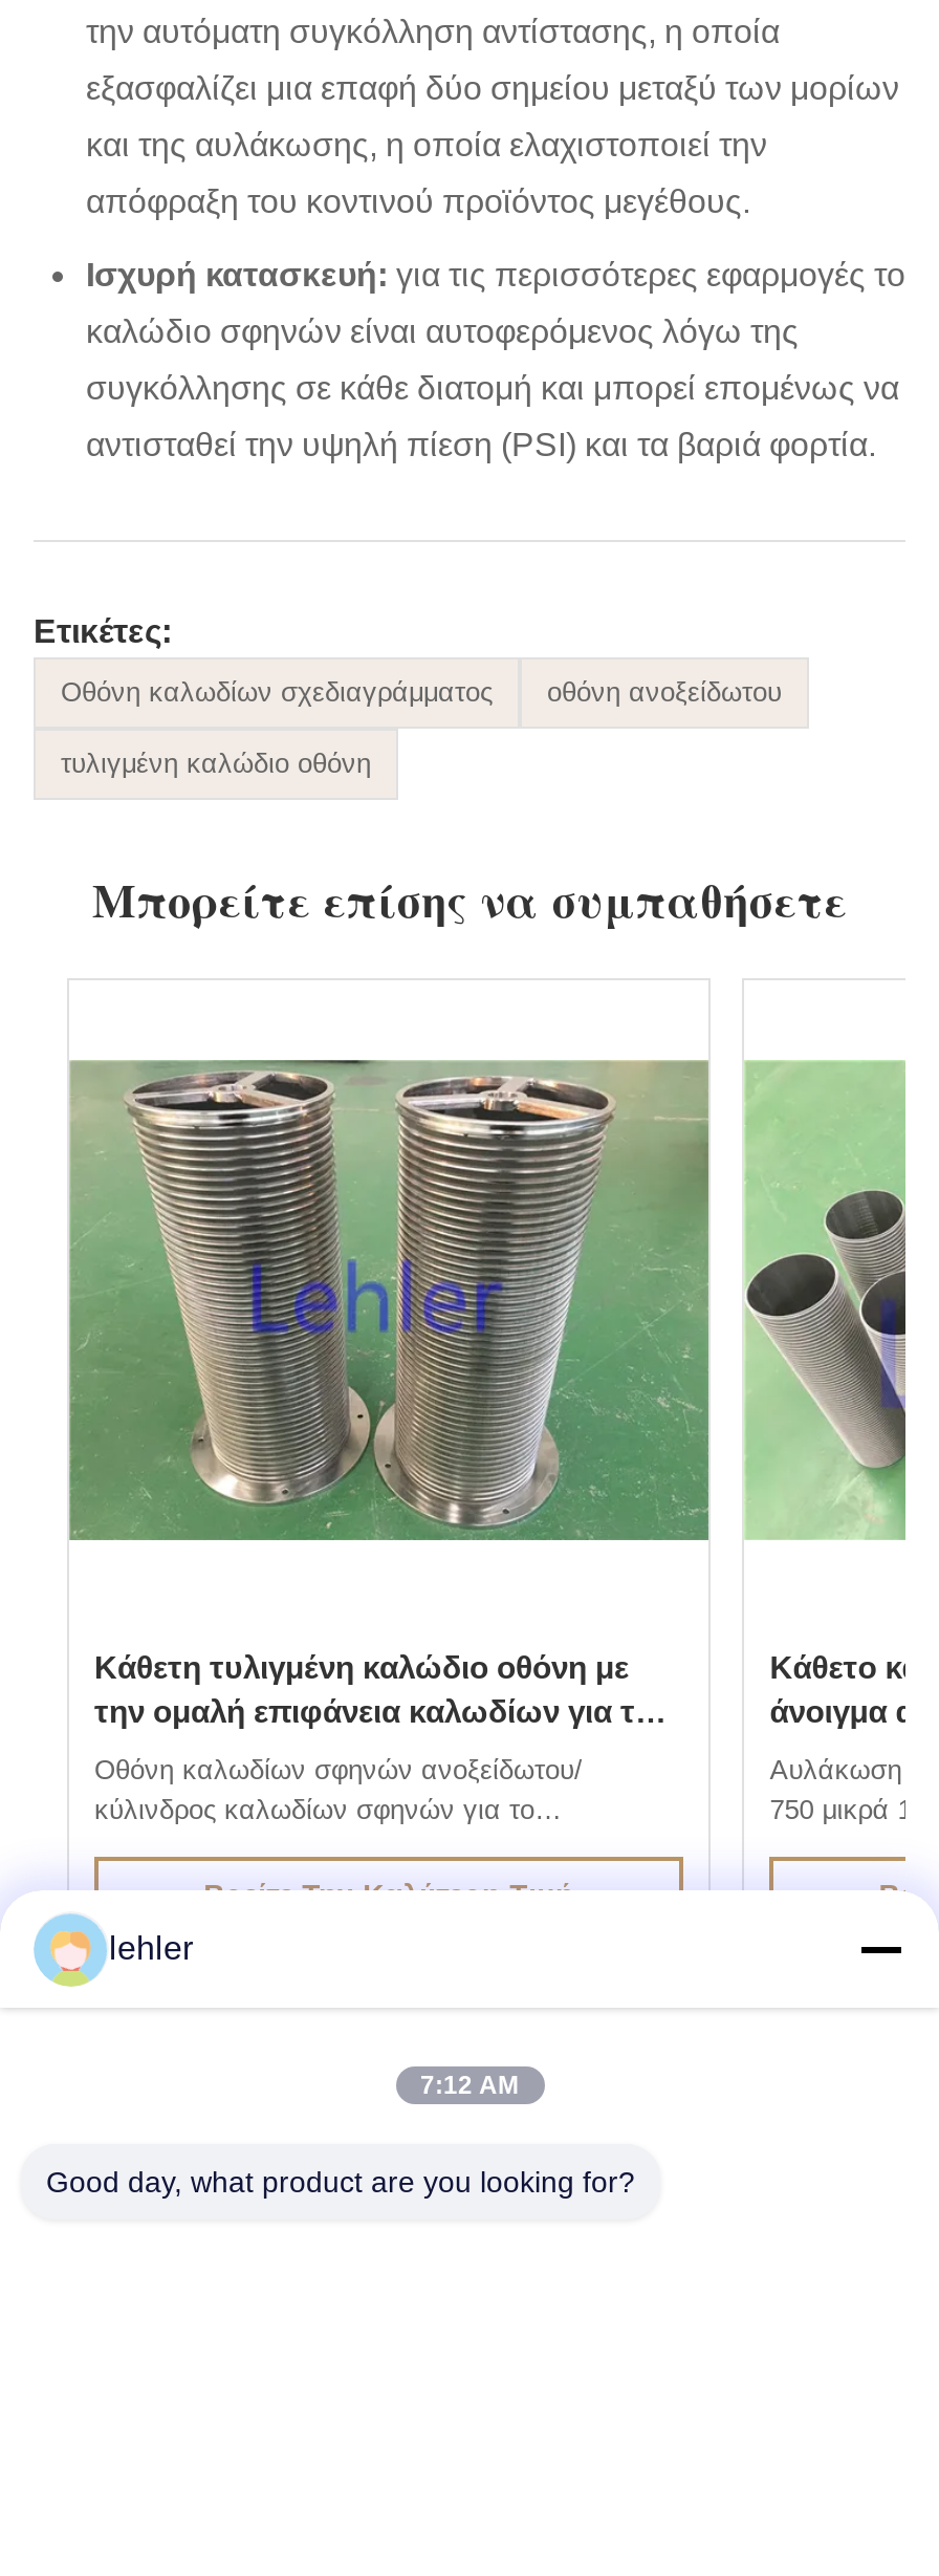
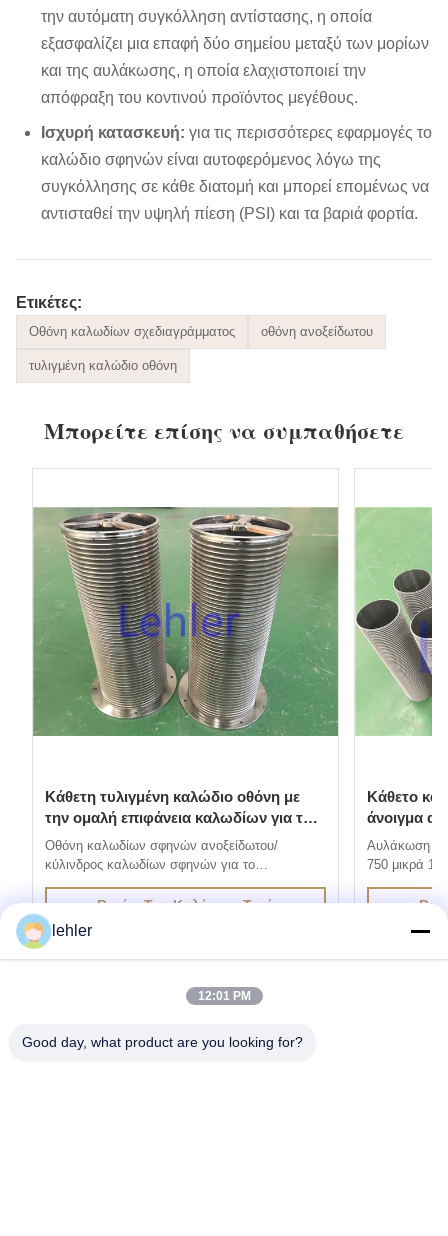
[420,2071,519,2100] 7:12 AM -> [197,989,250,1003] 12:01 PM

